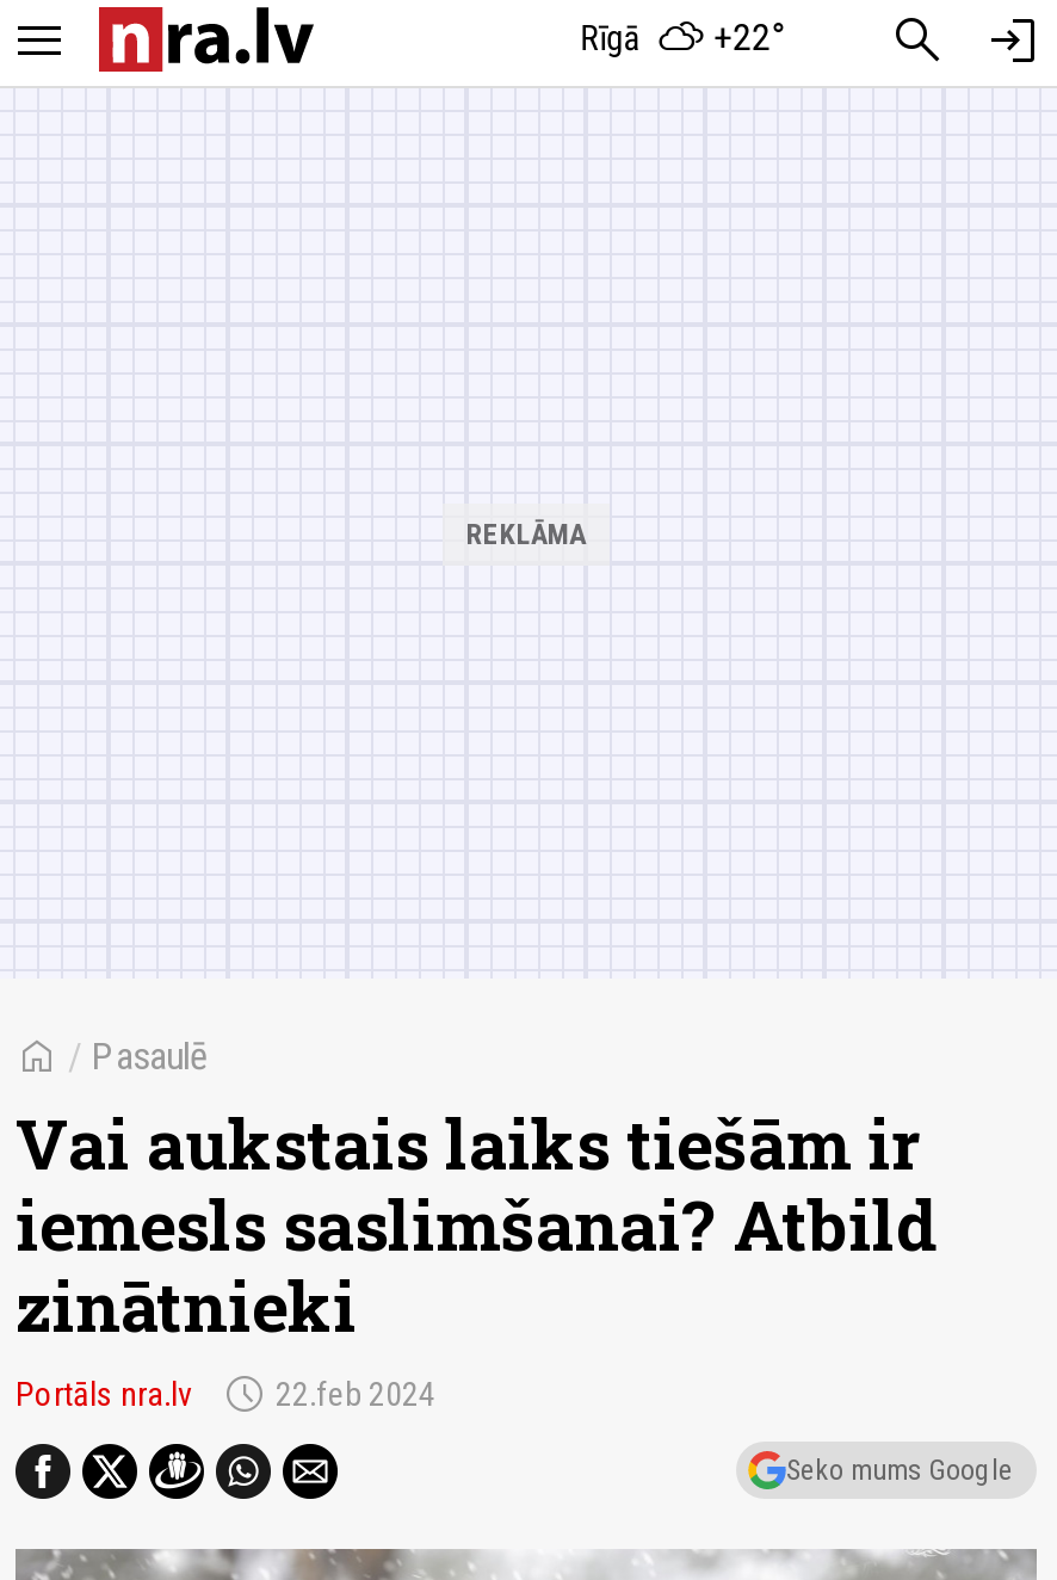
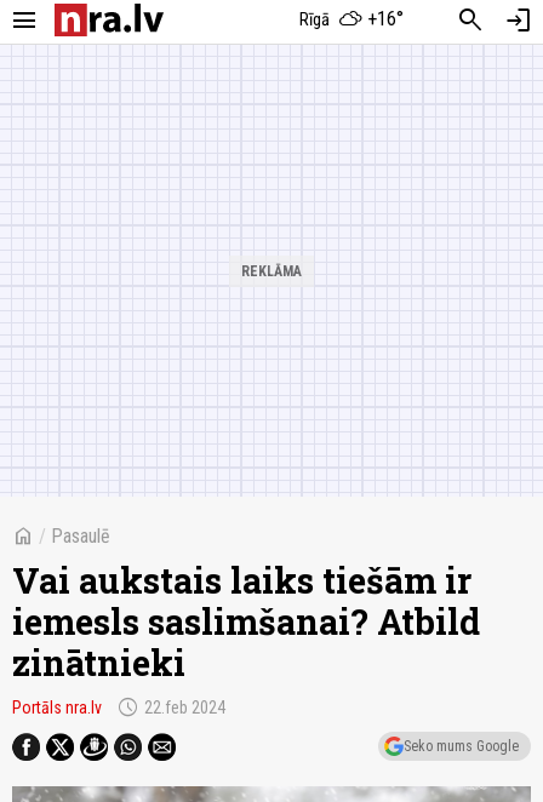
[581,14,786,60] Rīgā +22° -> [299,7,403,30] Rīgā +16°

